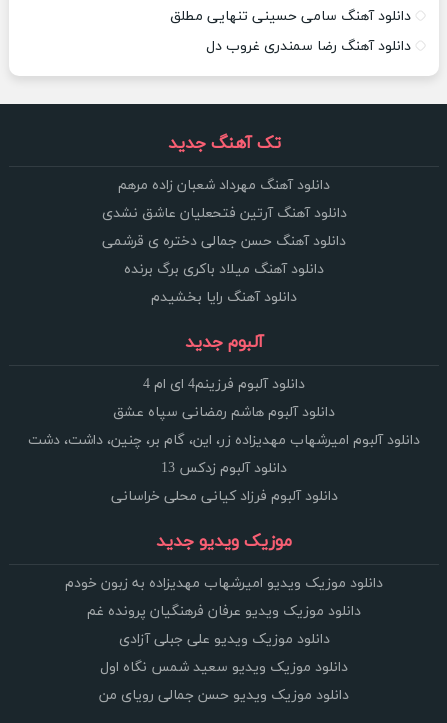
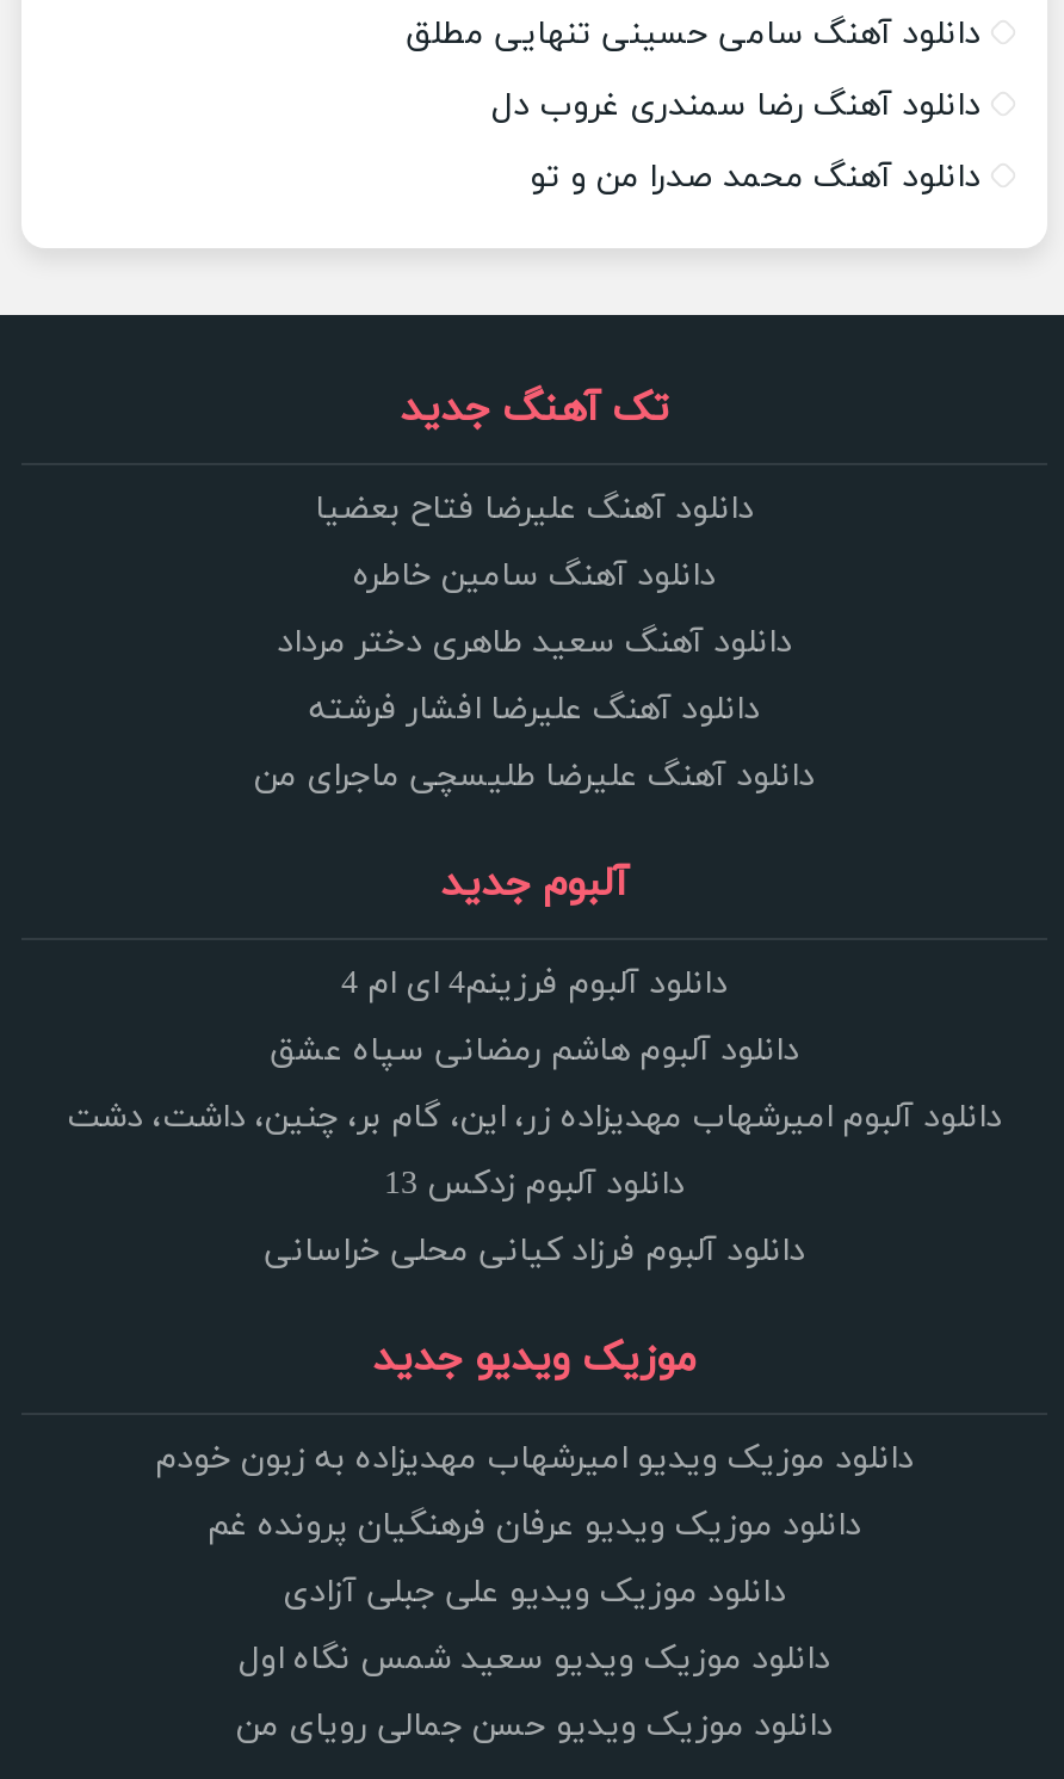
none -> [530,154,981,200] دانلود آهنگ محمد صدرا من و تو
[118,176,330,195] دانلود آهنگ مهرداد شعبان زاده مرهم -> [315,486,754,531] دانلود آهنگ علیرضا فتاح بعضیا
[101,204,346,223] دانلود آهنگ آرتین فتحعلیان عاشق نشدی -> [353,553,716,598] دانلود آهنگ سامین خاطره
[102,232,346,251] دانلود آهنگ حسن جمالی دختره ی قرشمی -> [277,620,792,665] دانلود آهنگ سعید طاهری دختر مرداد
[124,260,324,279] دانلود آهنگ میلاد باکری برگ برنده -> [309,687,760,732] دانلود آهنگ علیرضا افشار فرشته
[151,288,297,307] دانلود آهنگ رایا بخشیدم -> [254,753,815,799] دانلود آهنگ علیرضا طلیسچی ماجرای من

